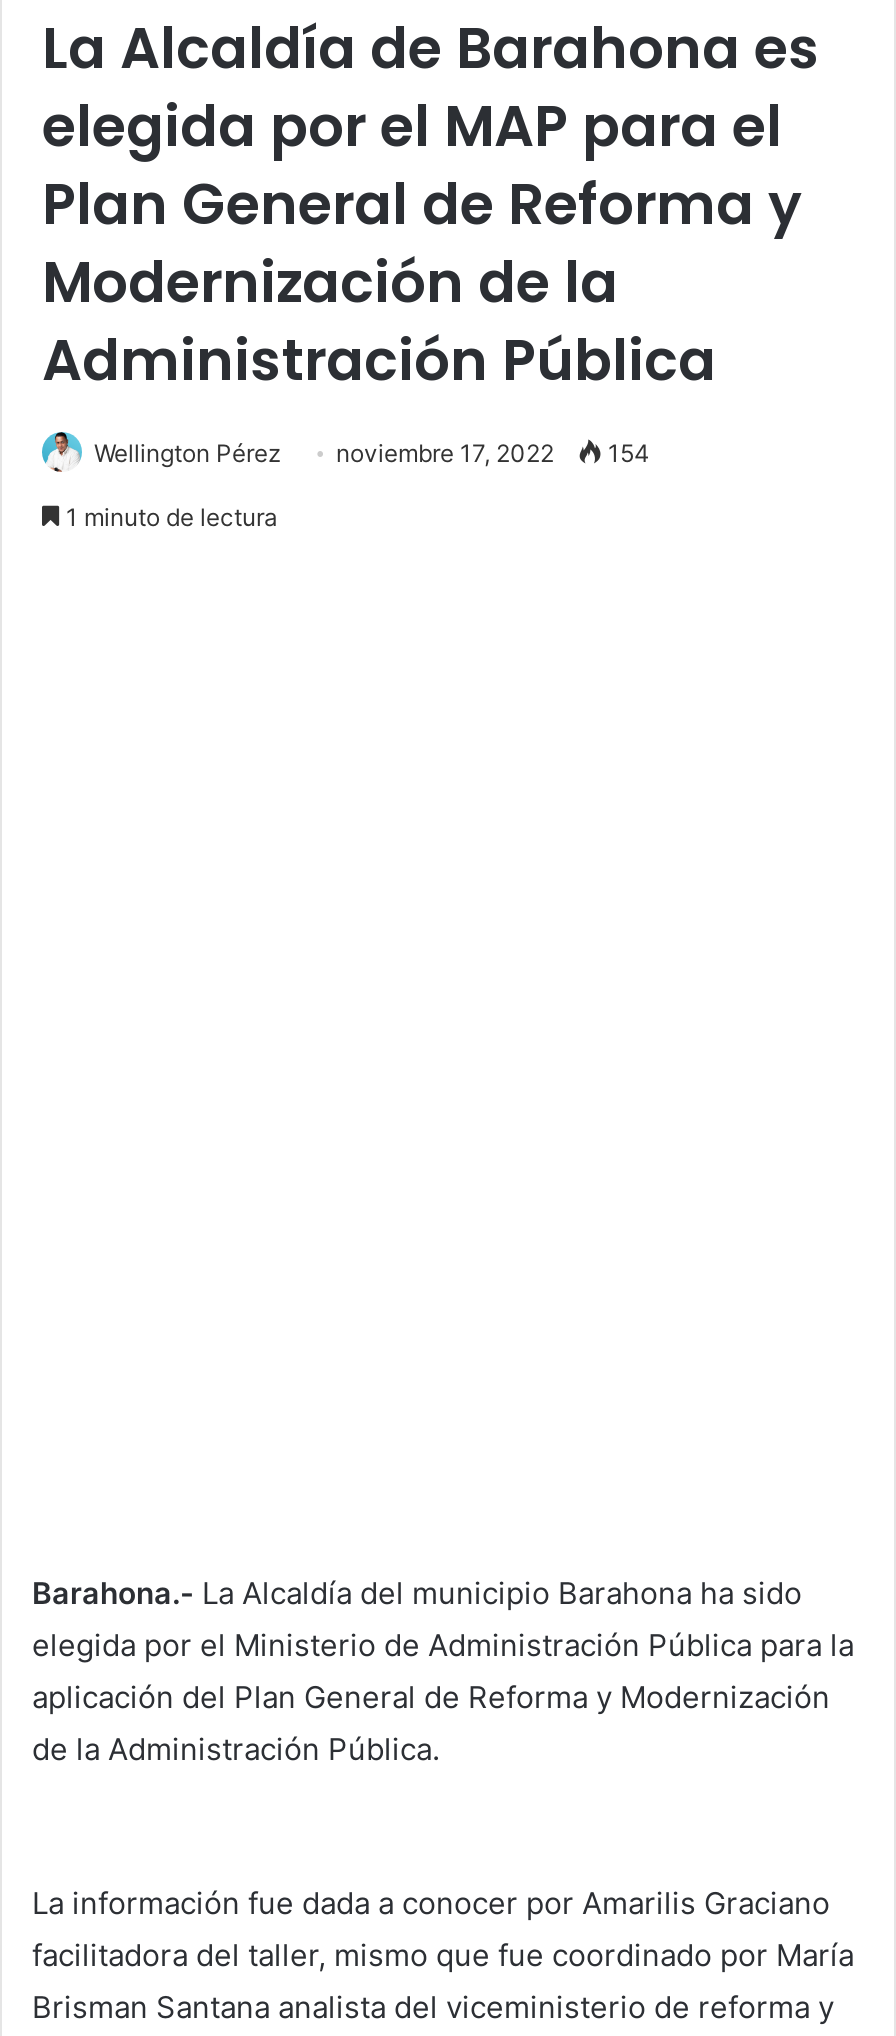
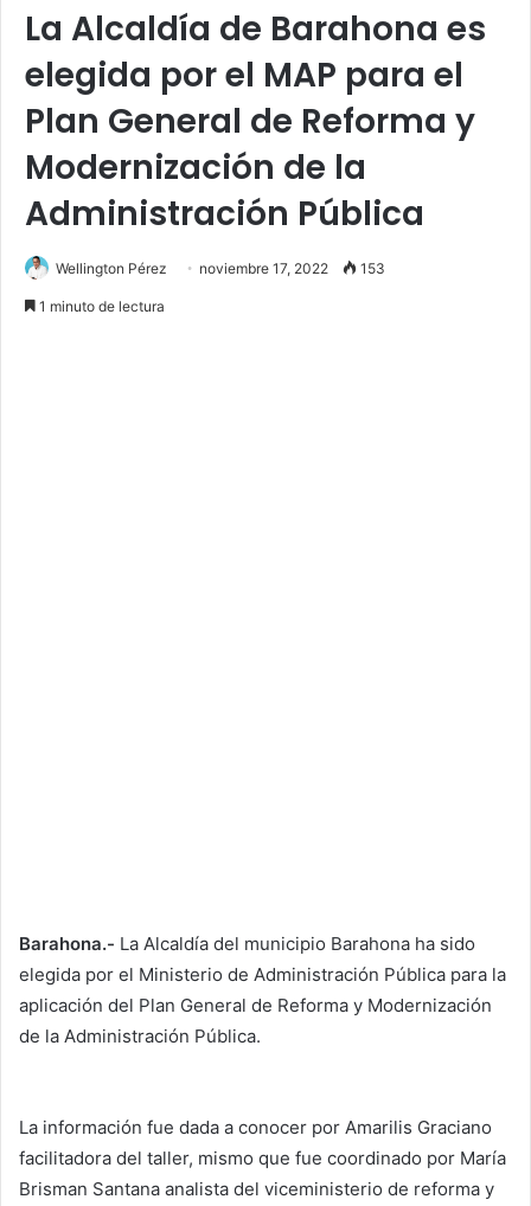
[94,439,650,469] Wellington Pérez noviembre 17, 2022 154 -> [56,260,385,278] Wellington Pérez noviembre 17, 2022 153

